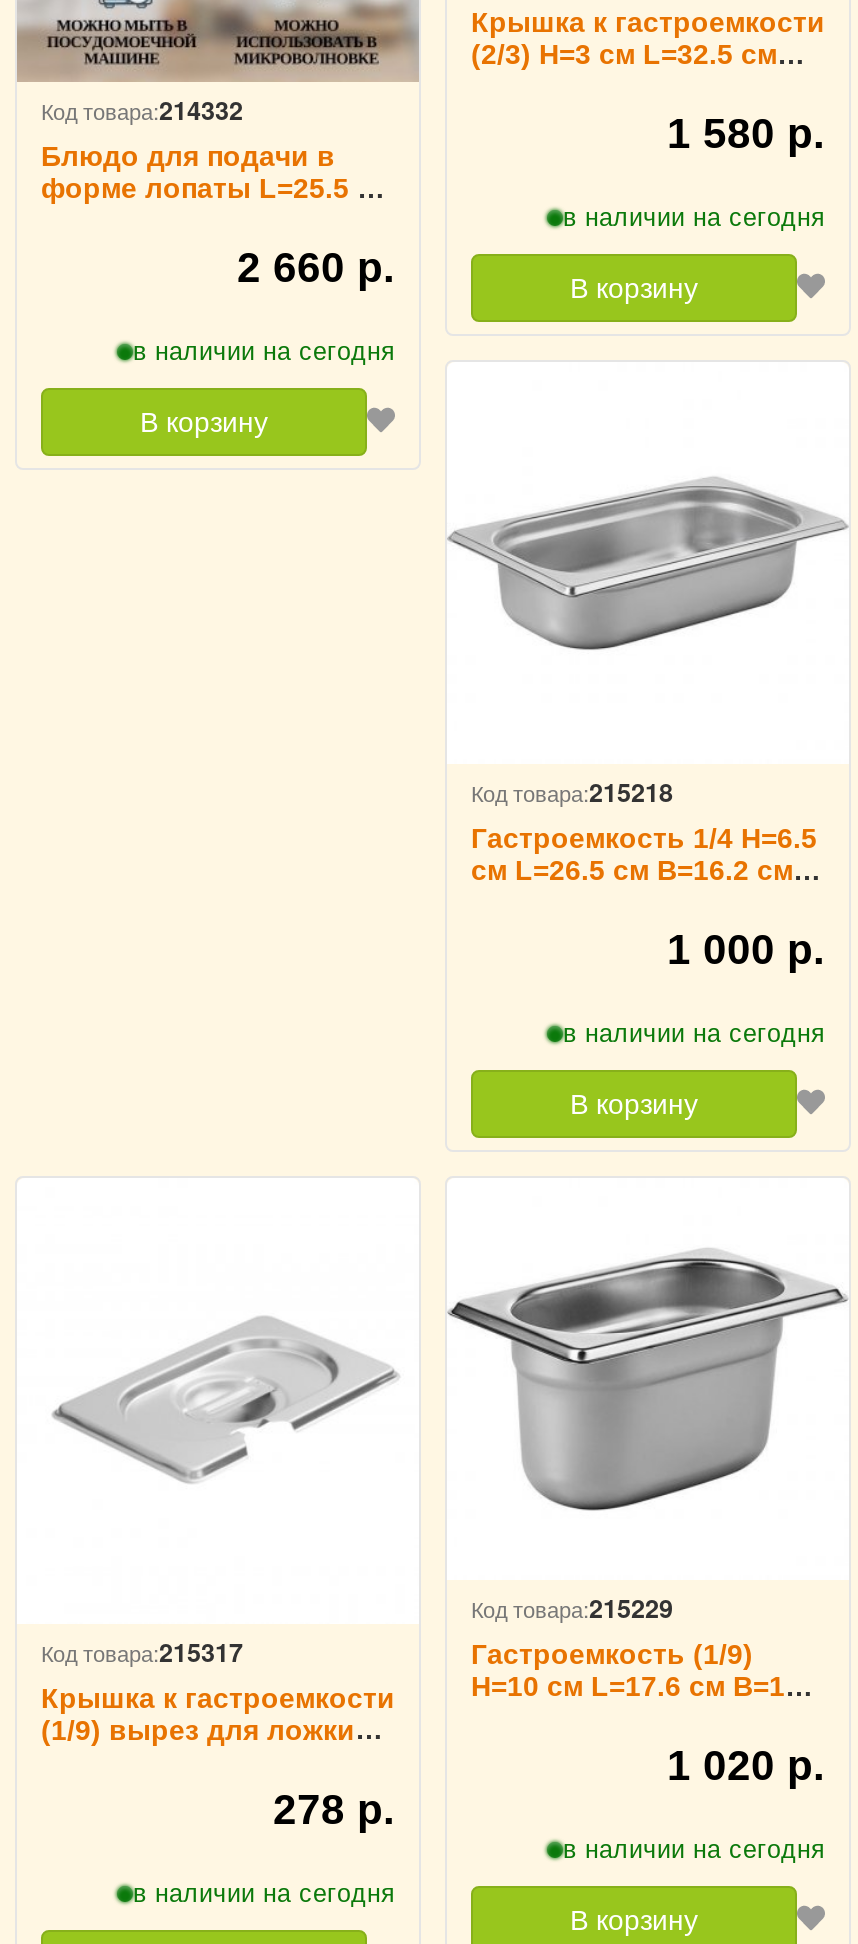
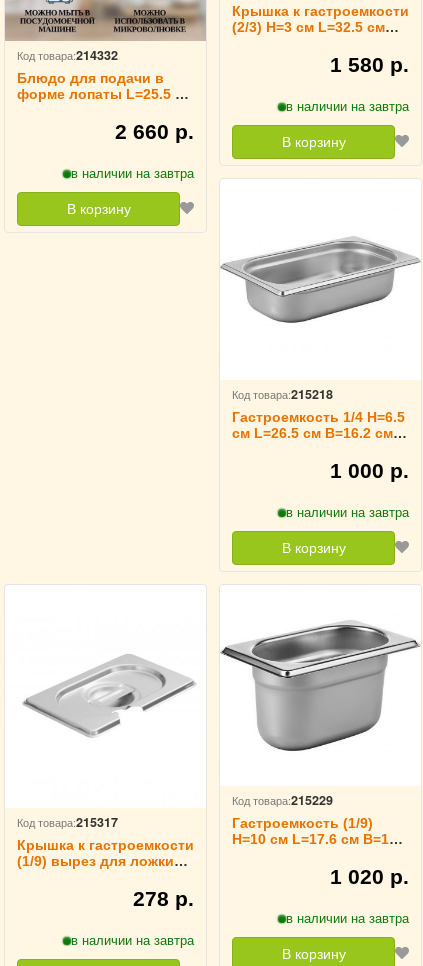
[563,199,825,235] в наличии на сегодня -> [286,97,409,115] в наличии на завтра
[133,333,395,369] в наличии на сегодня -> [71,164,194,182] в наличии на завтра
[563,1015,825,1051] в наличии на сегодня -> [286,503,409,521] в наличии на завтра
[563,1831,825,1867] в наличии на сегодня -> [286,909,409,927] в наличии на завтра
[133,1874,395,1910] в наличии на сегодня -> [71,931,194,949] в наличии на завтра

